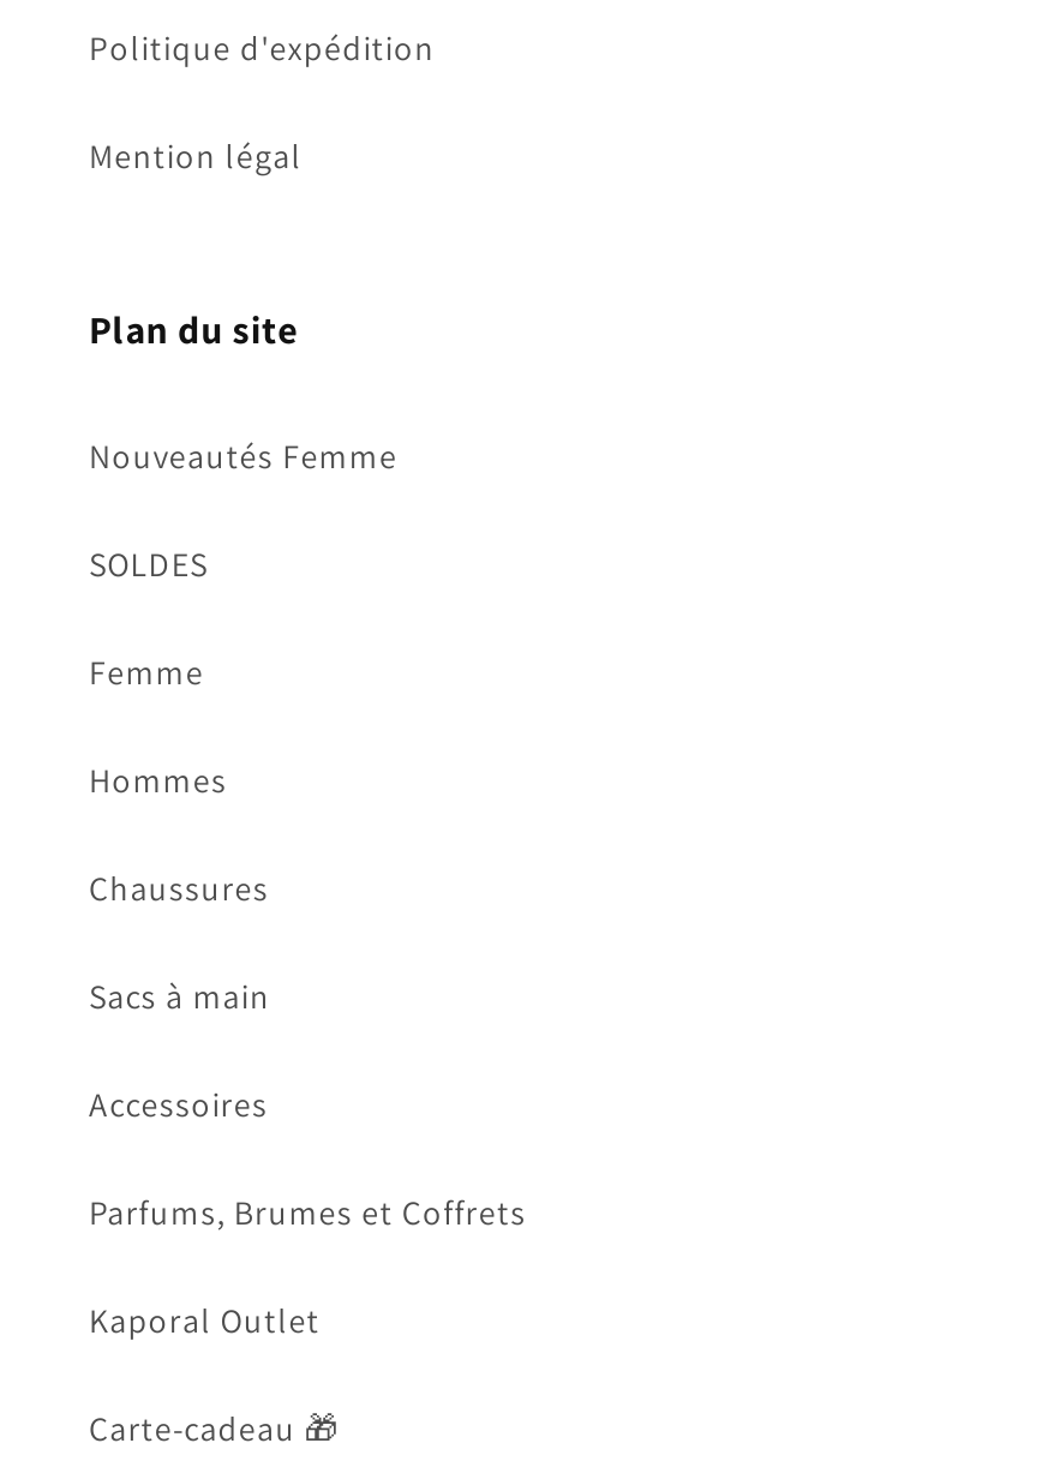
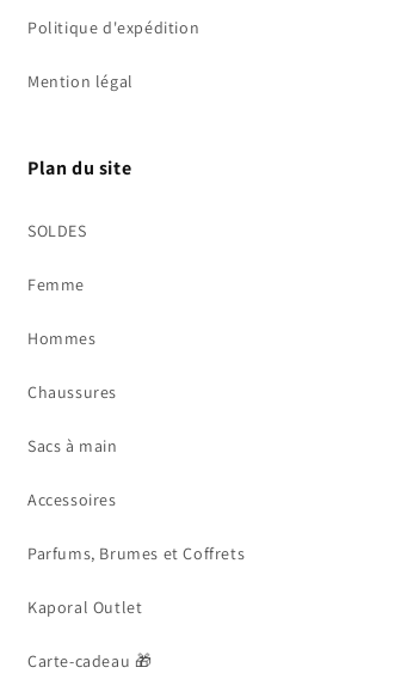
[89,435,398,478] Nouveautés Femme -> none

